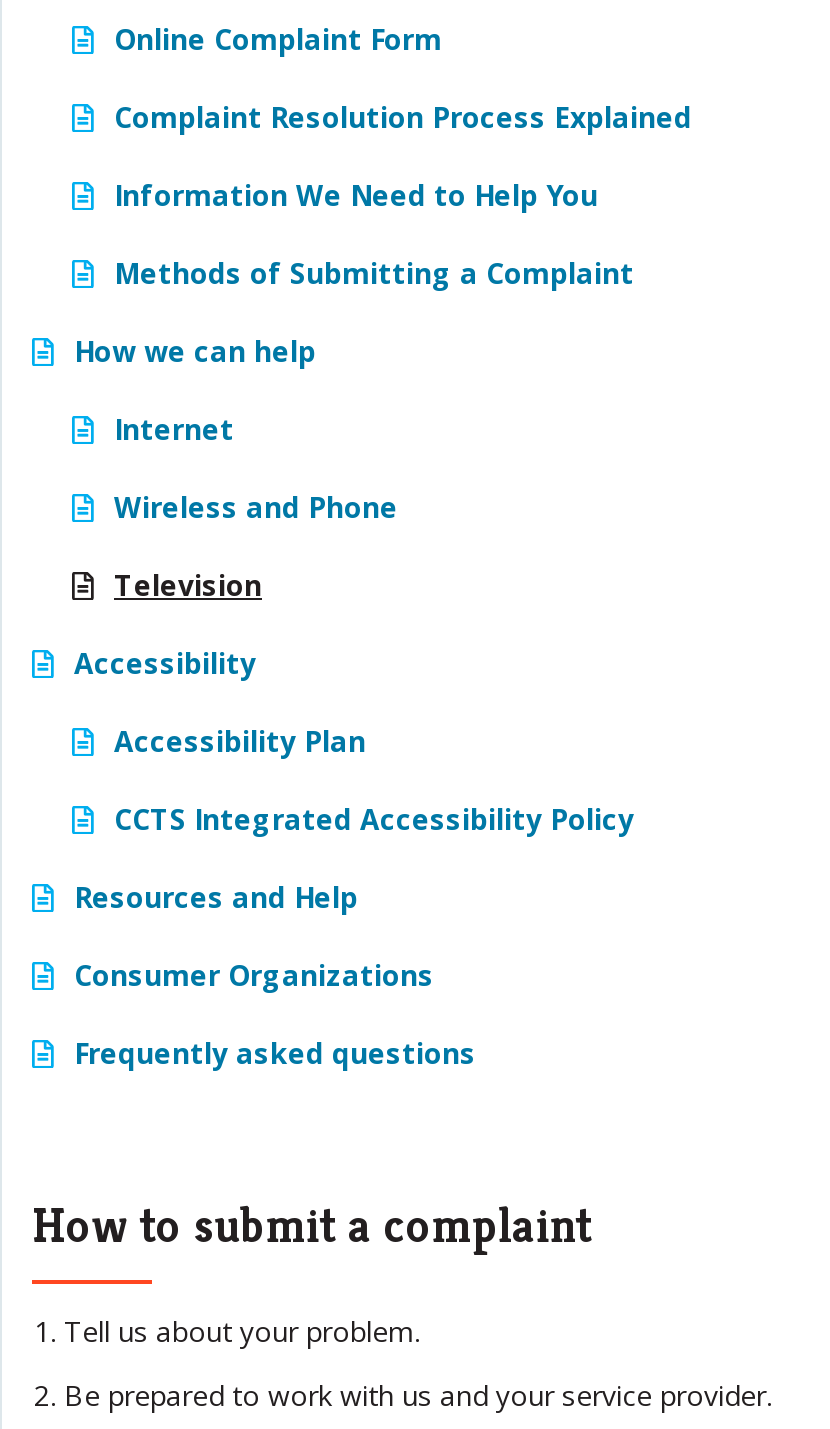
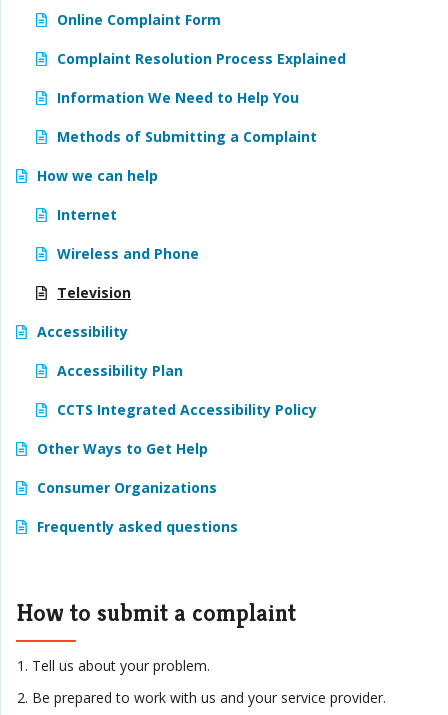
[74,878,358,916] Resources and Help -> [37,439,208,458] Other Ways to Get Help

